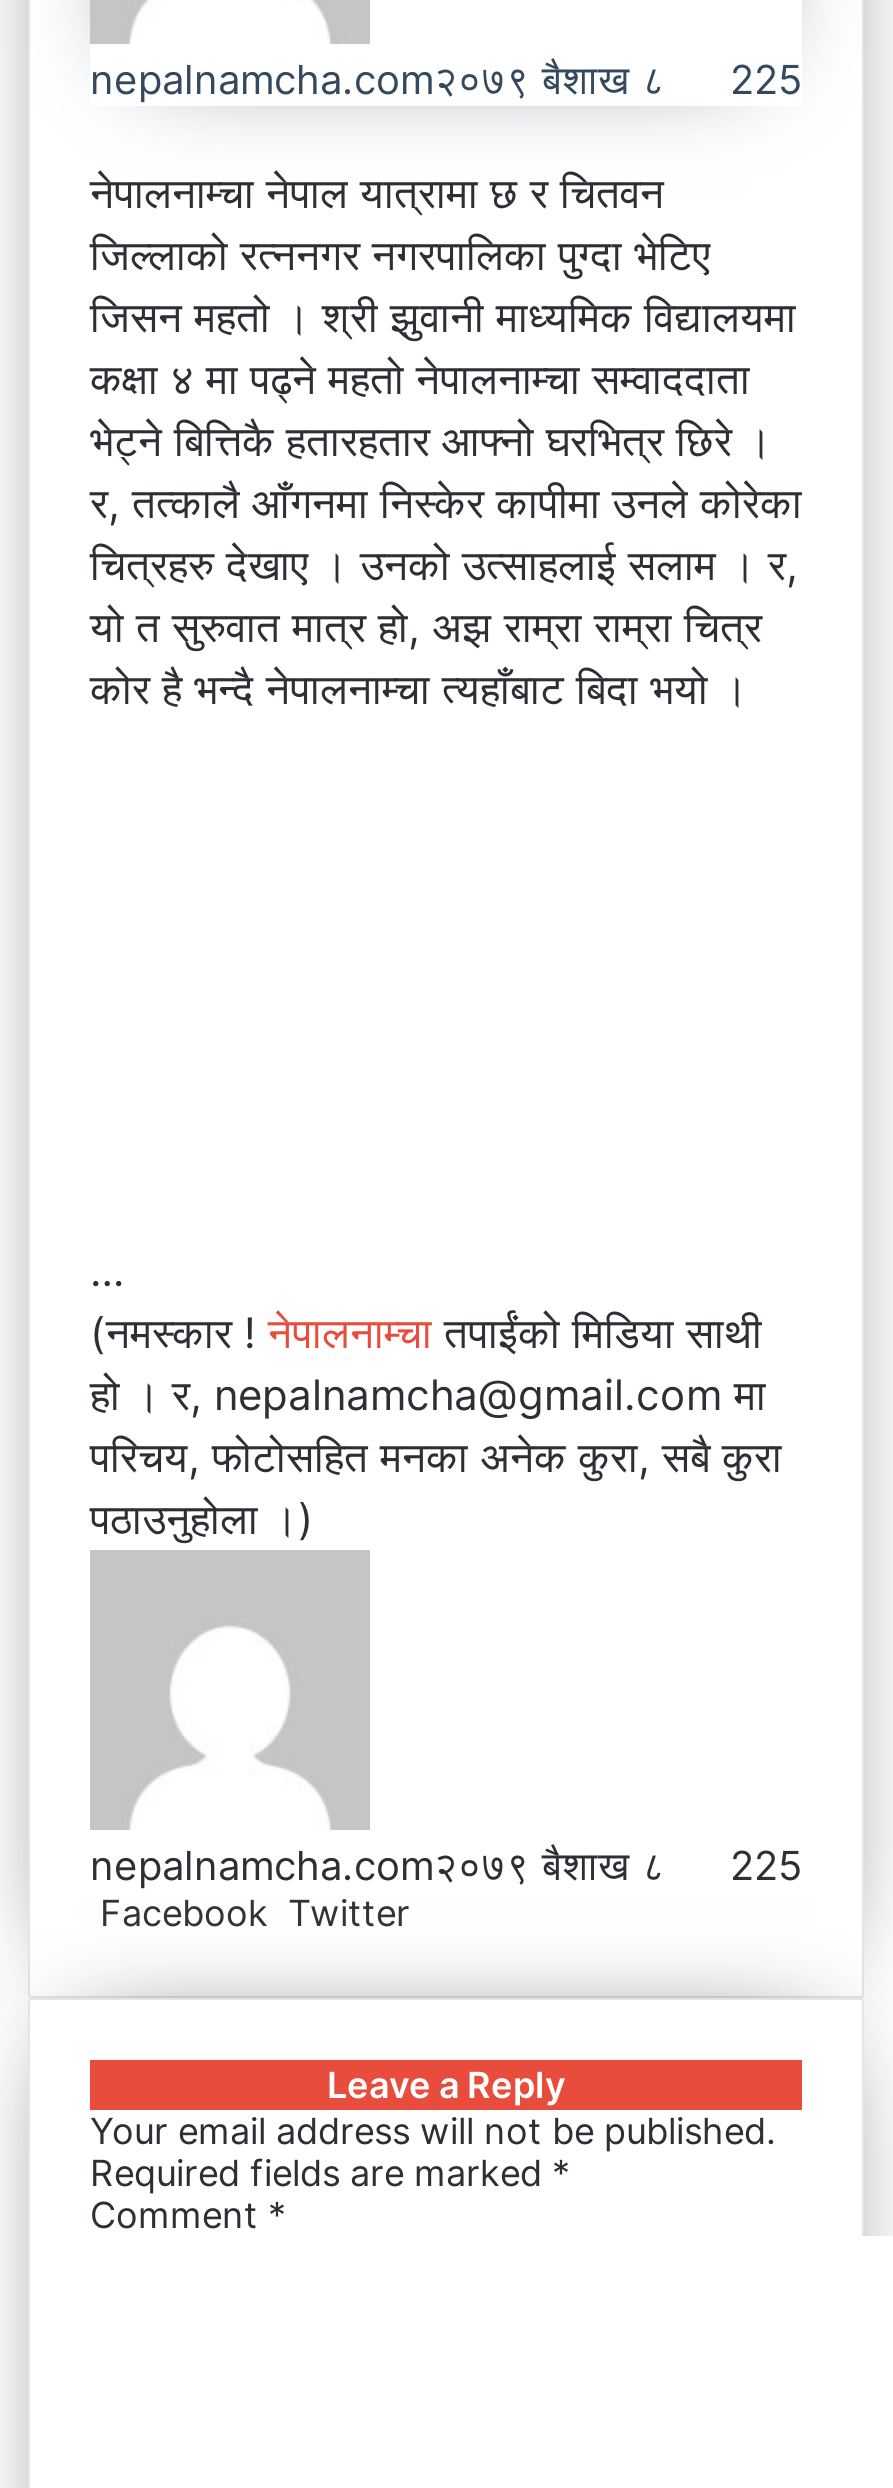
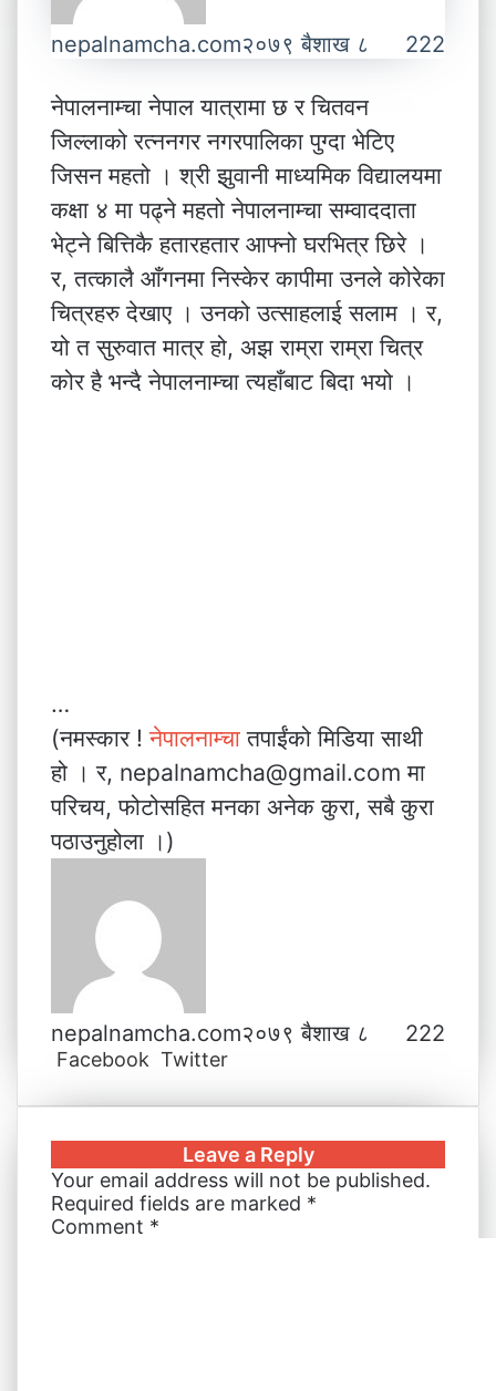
[90,56,802,104] nepalnamcha.com२०७९ बैशाख ८ 225 -> [51,31,445,58] nepalnamcha.com२०७९ बैशाख ८ 222
[90,1842,802,1890] nepalnamcha.com२०७९ बैशाख ८ 225 -> [51,1020,445,1047] nepalnamcha.com२०७९ बैशाख ८ 222

